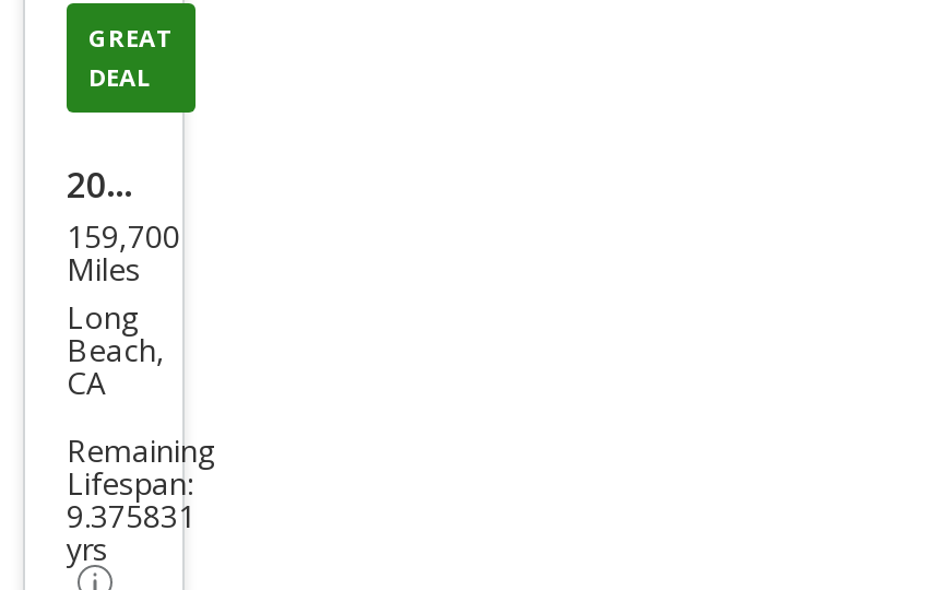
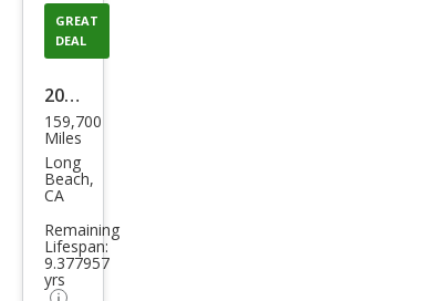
[67,495,195,536] 9.375831 -> [44,253,110,274] 9.377957

